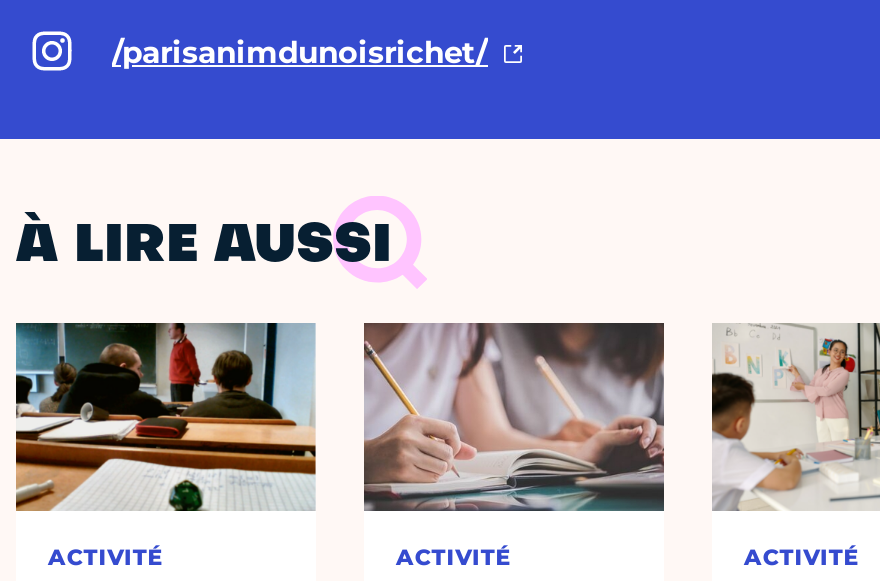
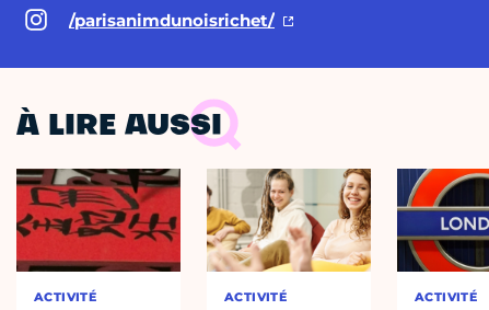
[14,321,318,513] [image] -> [15,168,182,273] [image]
[362,321,666,513] [image] -> [206,168,372,273] [image]
[710,321,874,511] [image] -> [396,168,486,273] [image]

